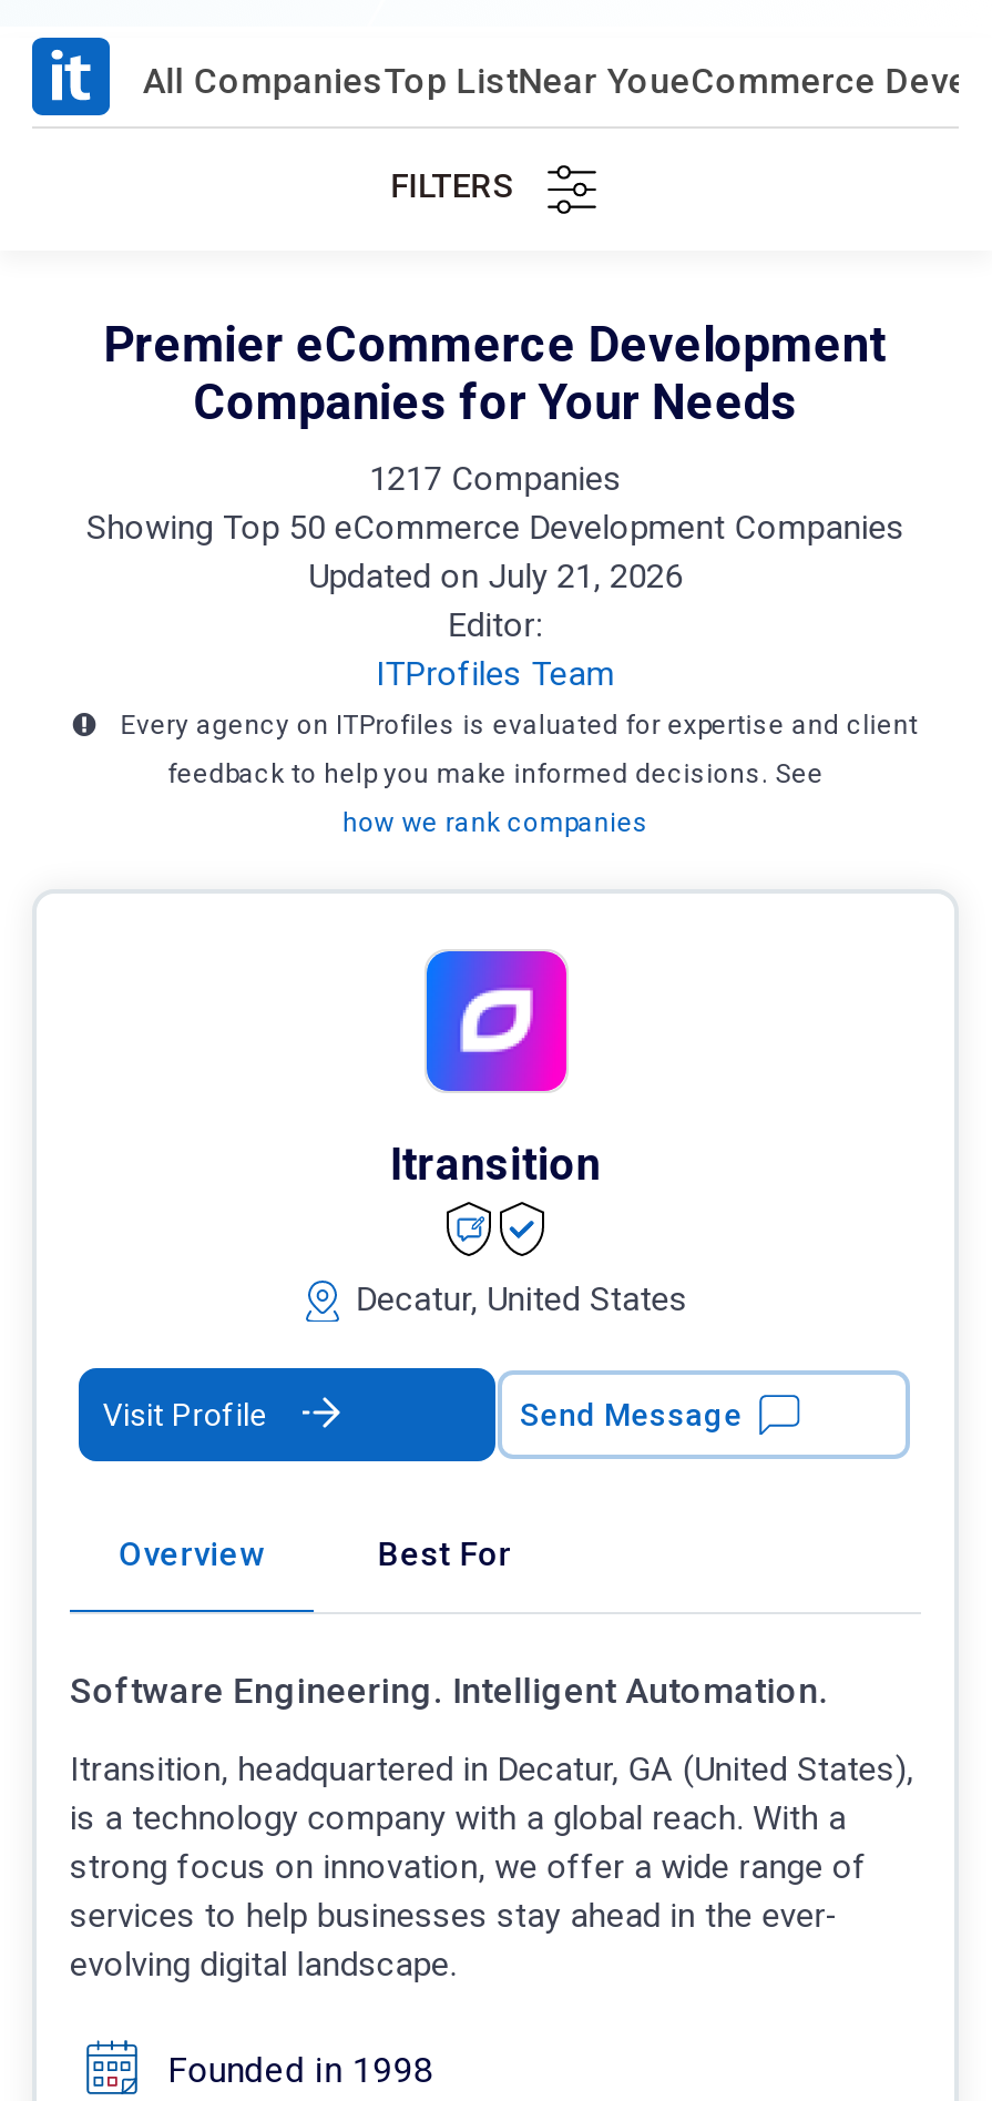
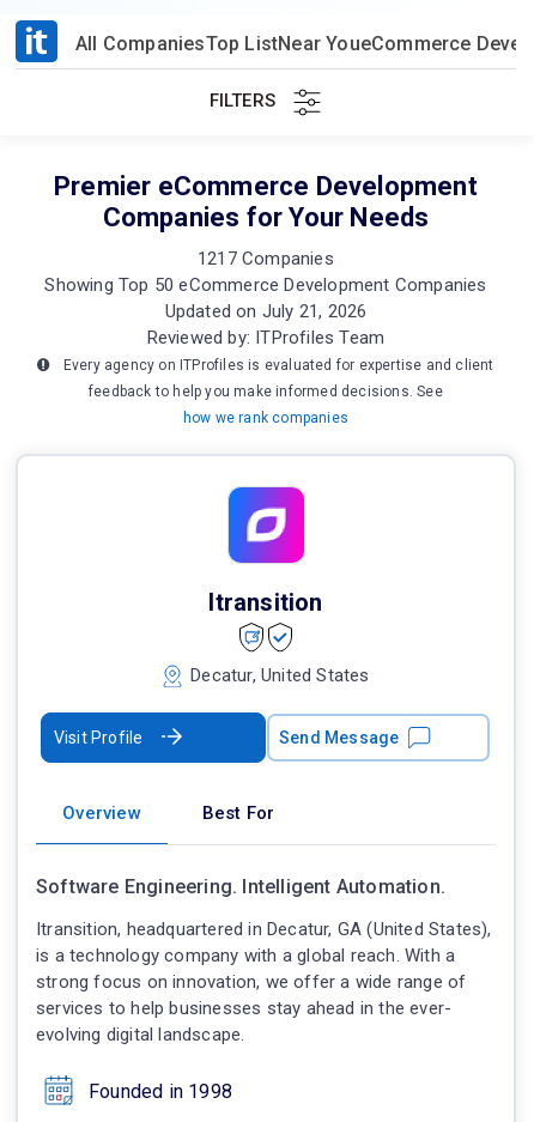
[376,605,615,694] Editor: | ITProfiles Team -> [147,327,385,348] Reviewed by: ITProfiles Team

